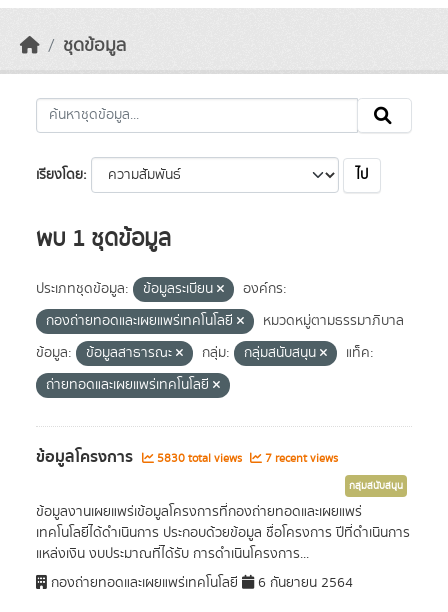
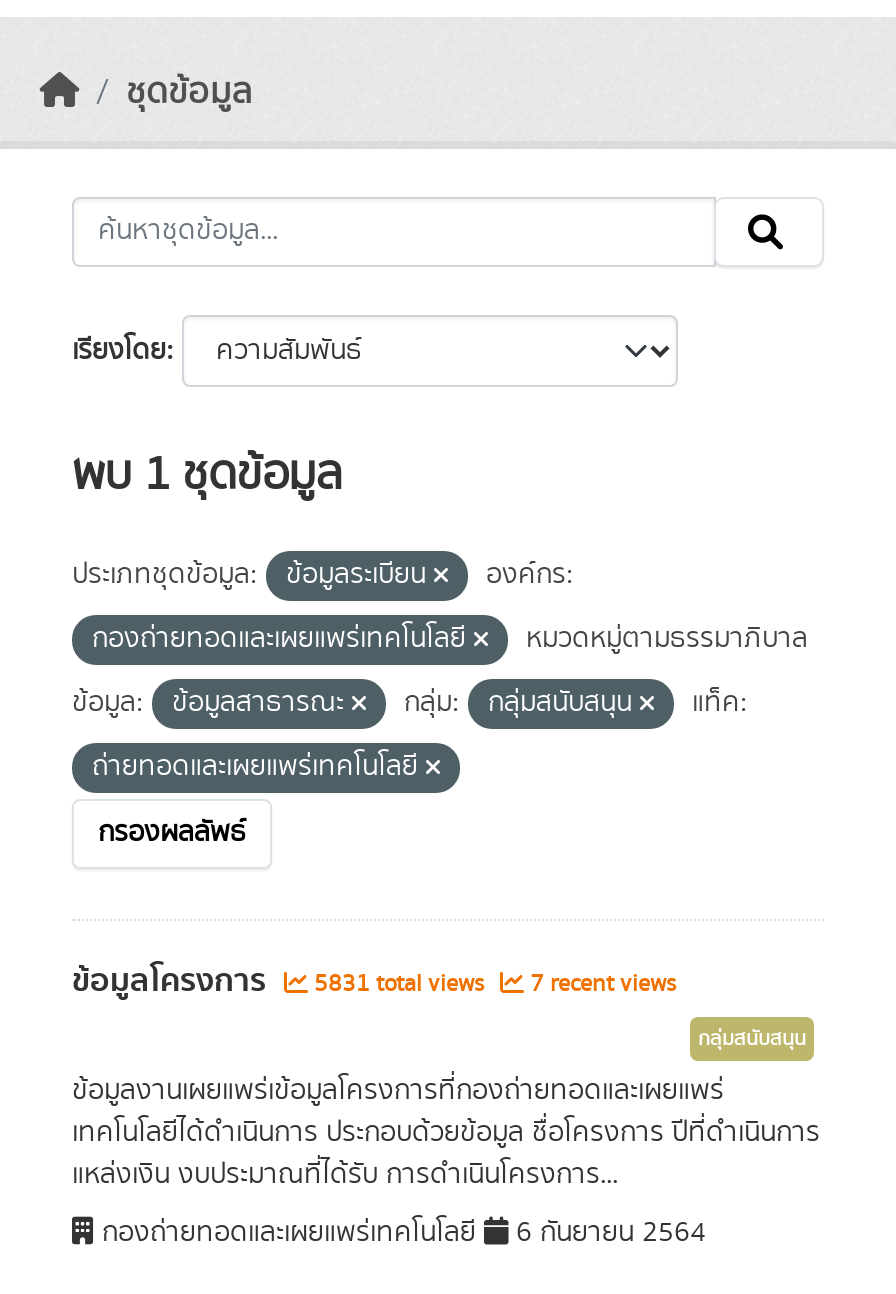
[356,165,368,185] ไป -> none
none -> [98,813,246,853] กรองผลลัพธ์
[36,444,338,470] ข้อมูลโครงการ 5830 total views 7 recent views -> [72,955,676,1007] ข้อมูลโครงการ 5831 total views 7 recent views

